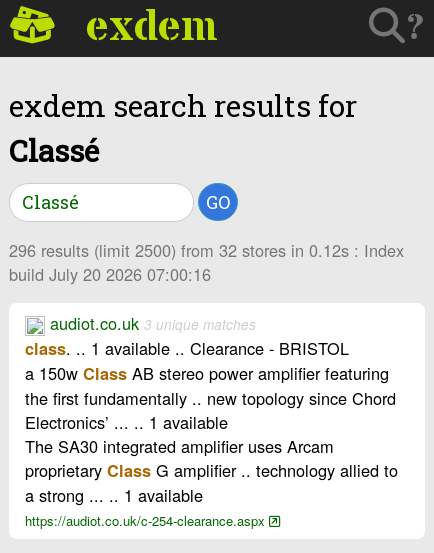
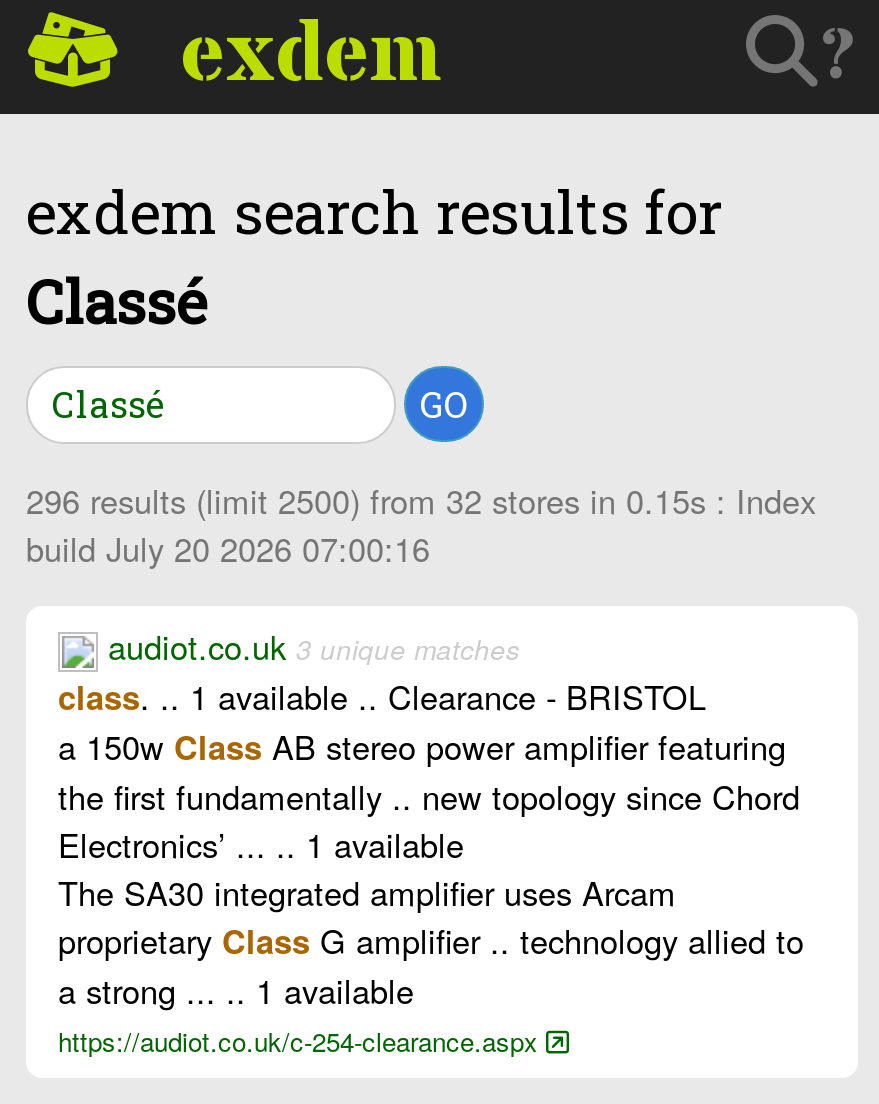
[9,238,404,262] 296 results (limit 2500) from 32 stores in 0.12s : Index -> [26,477,816,525] 296 results (limit 2500) from 32 stores in 0.15s : Index

